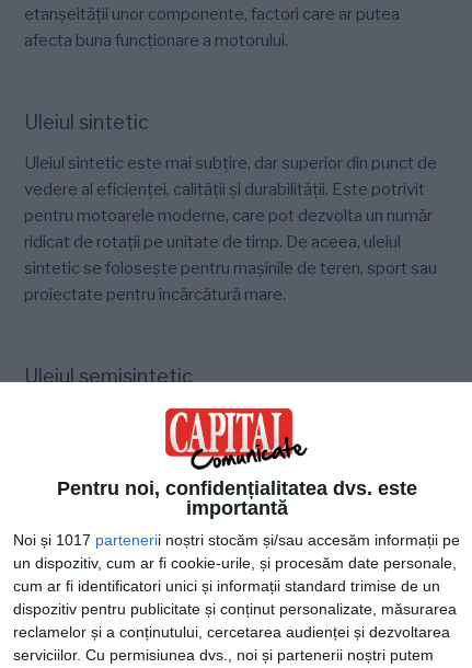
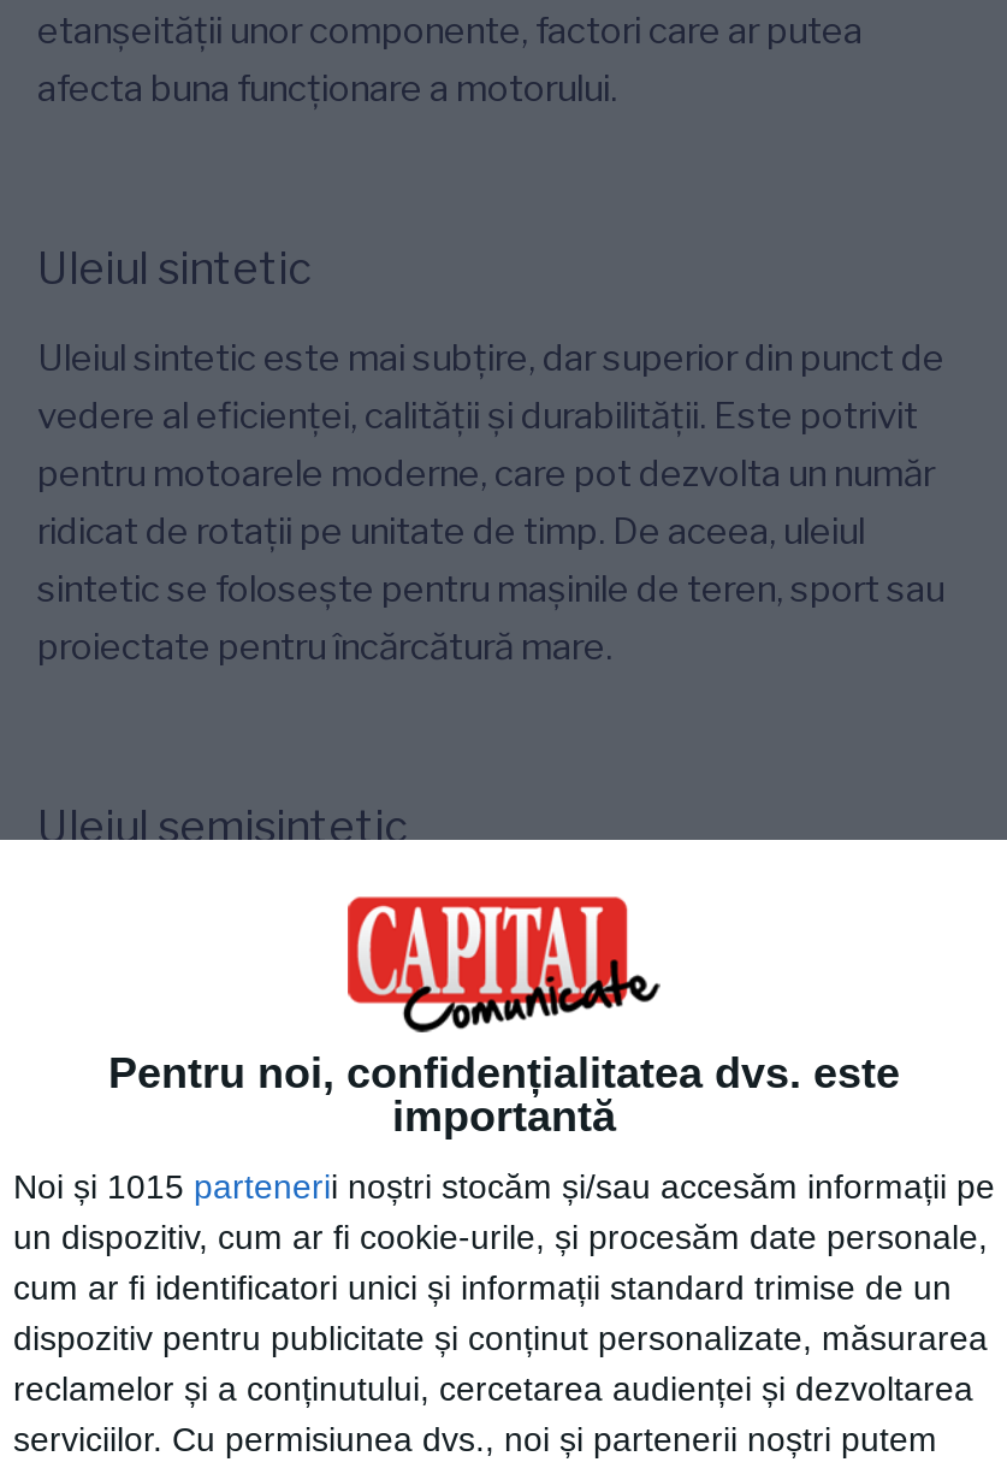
[13,532,460,549] Noi și 1017 parteneri i noștri stocăm și/sau accesăm informații pe -> [13,1168,995,1207] Noi și 1015 parteneri i noștri stocăm și/sau accesăm informații pe

